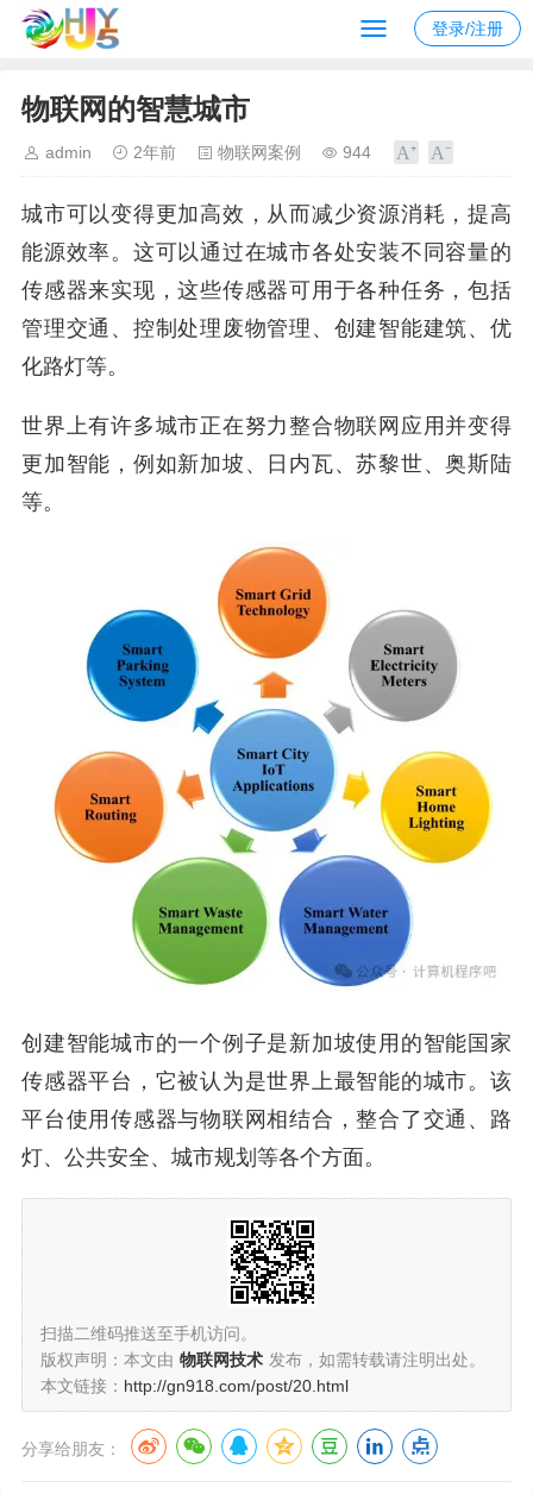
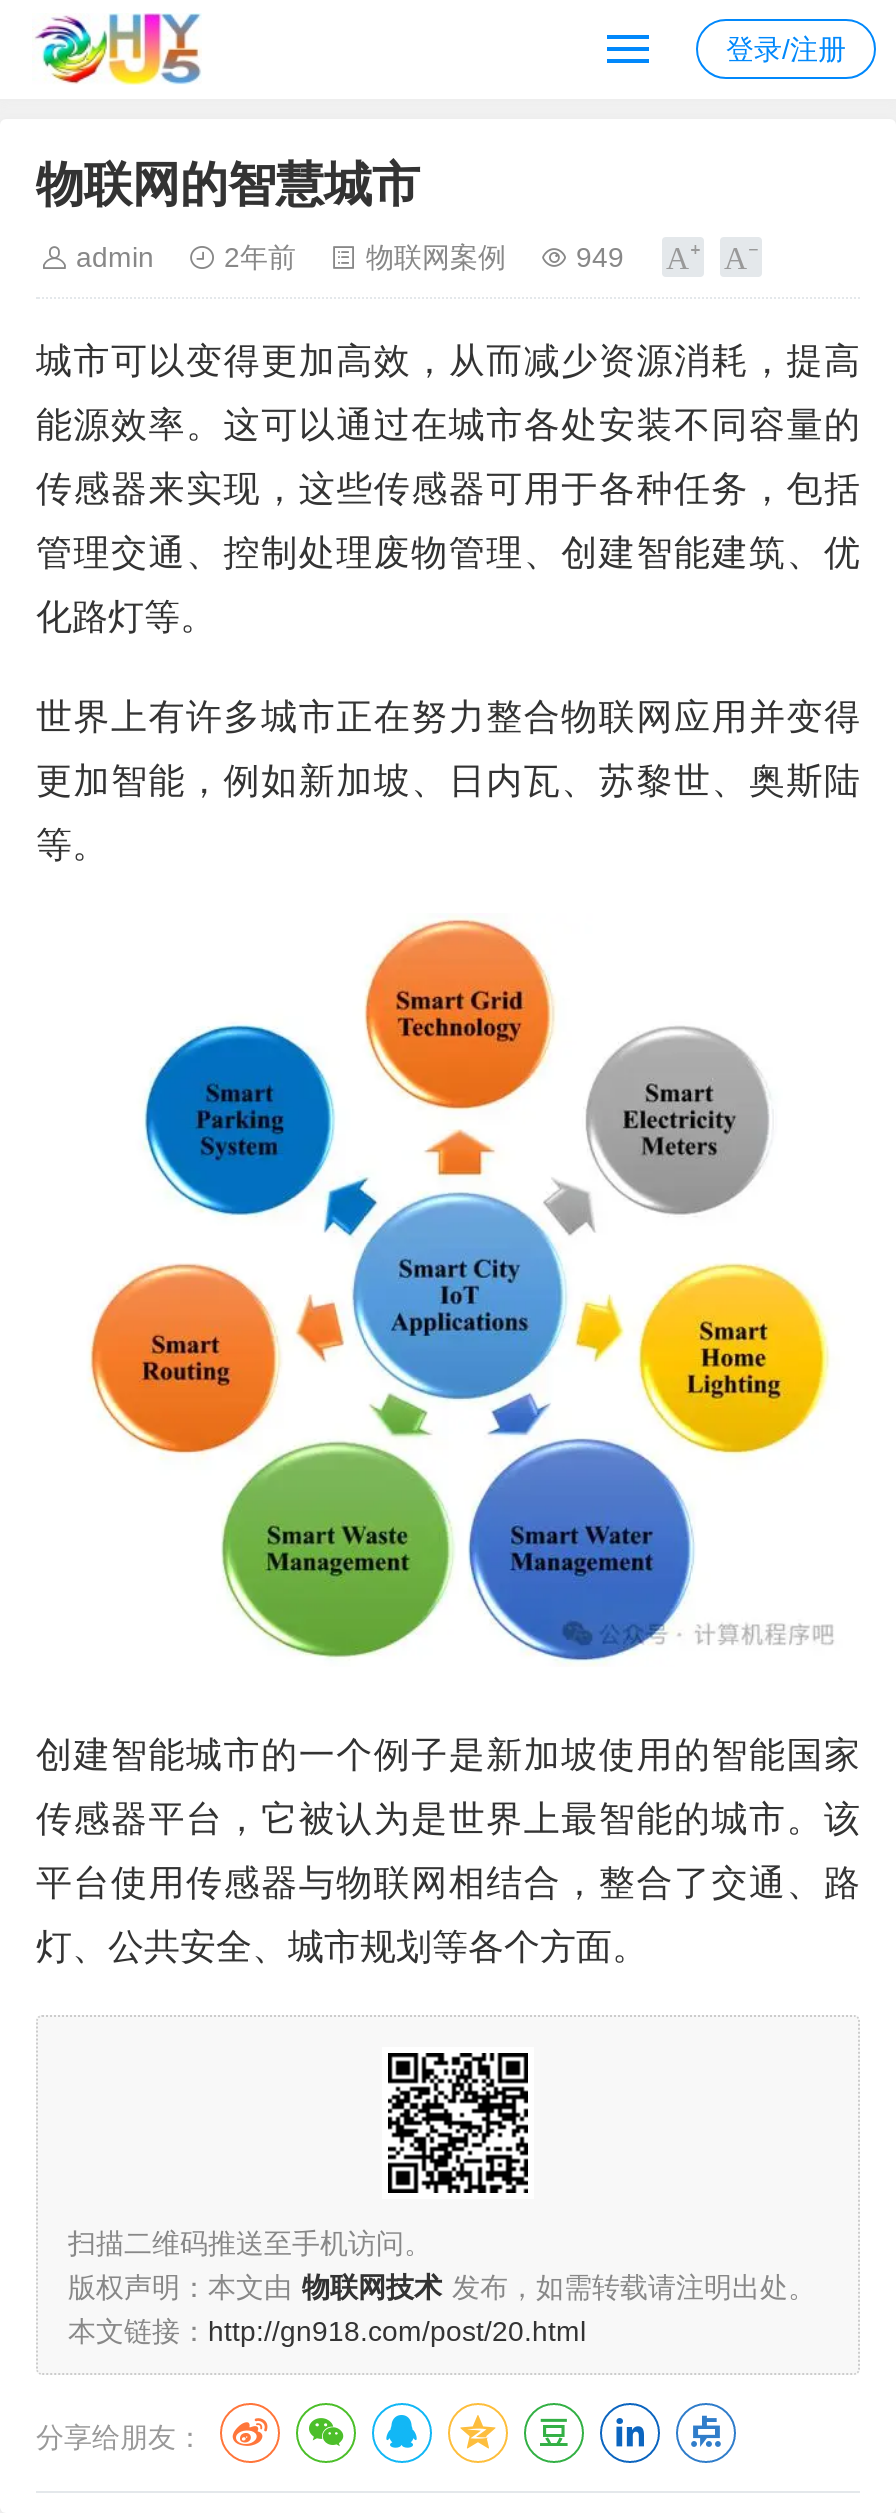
[343,143,371,162] 944 -> [576,241,624,273] 949

